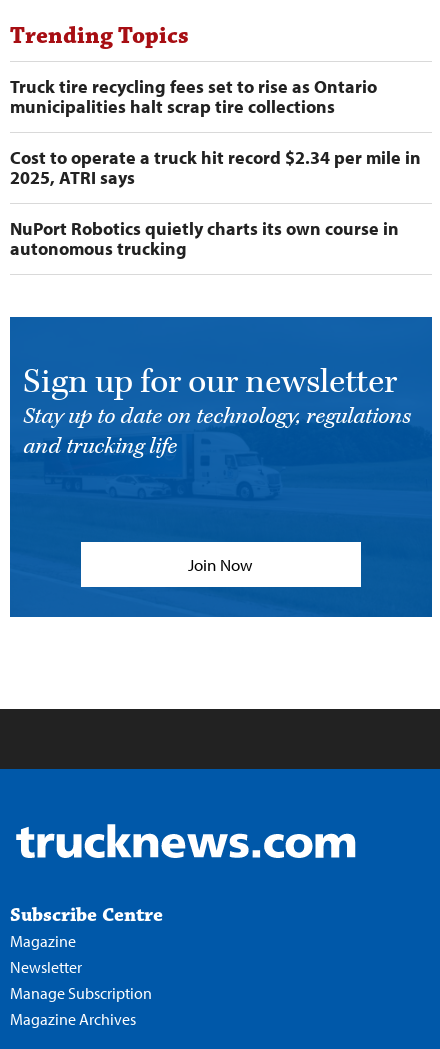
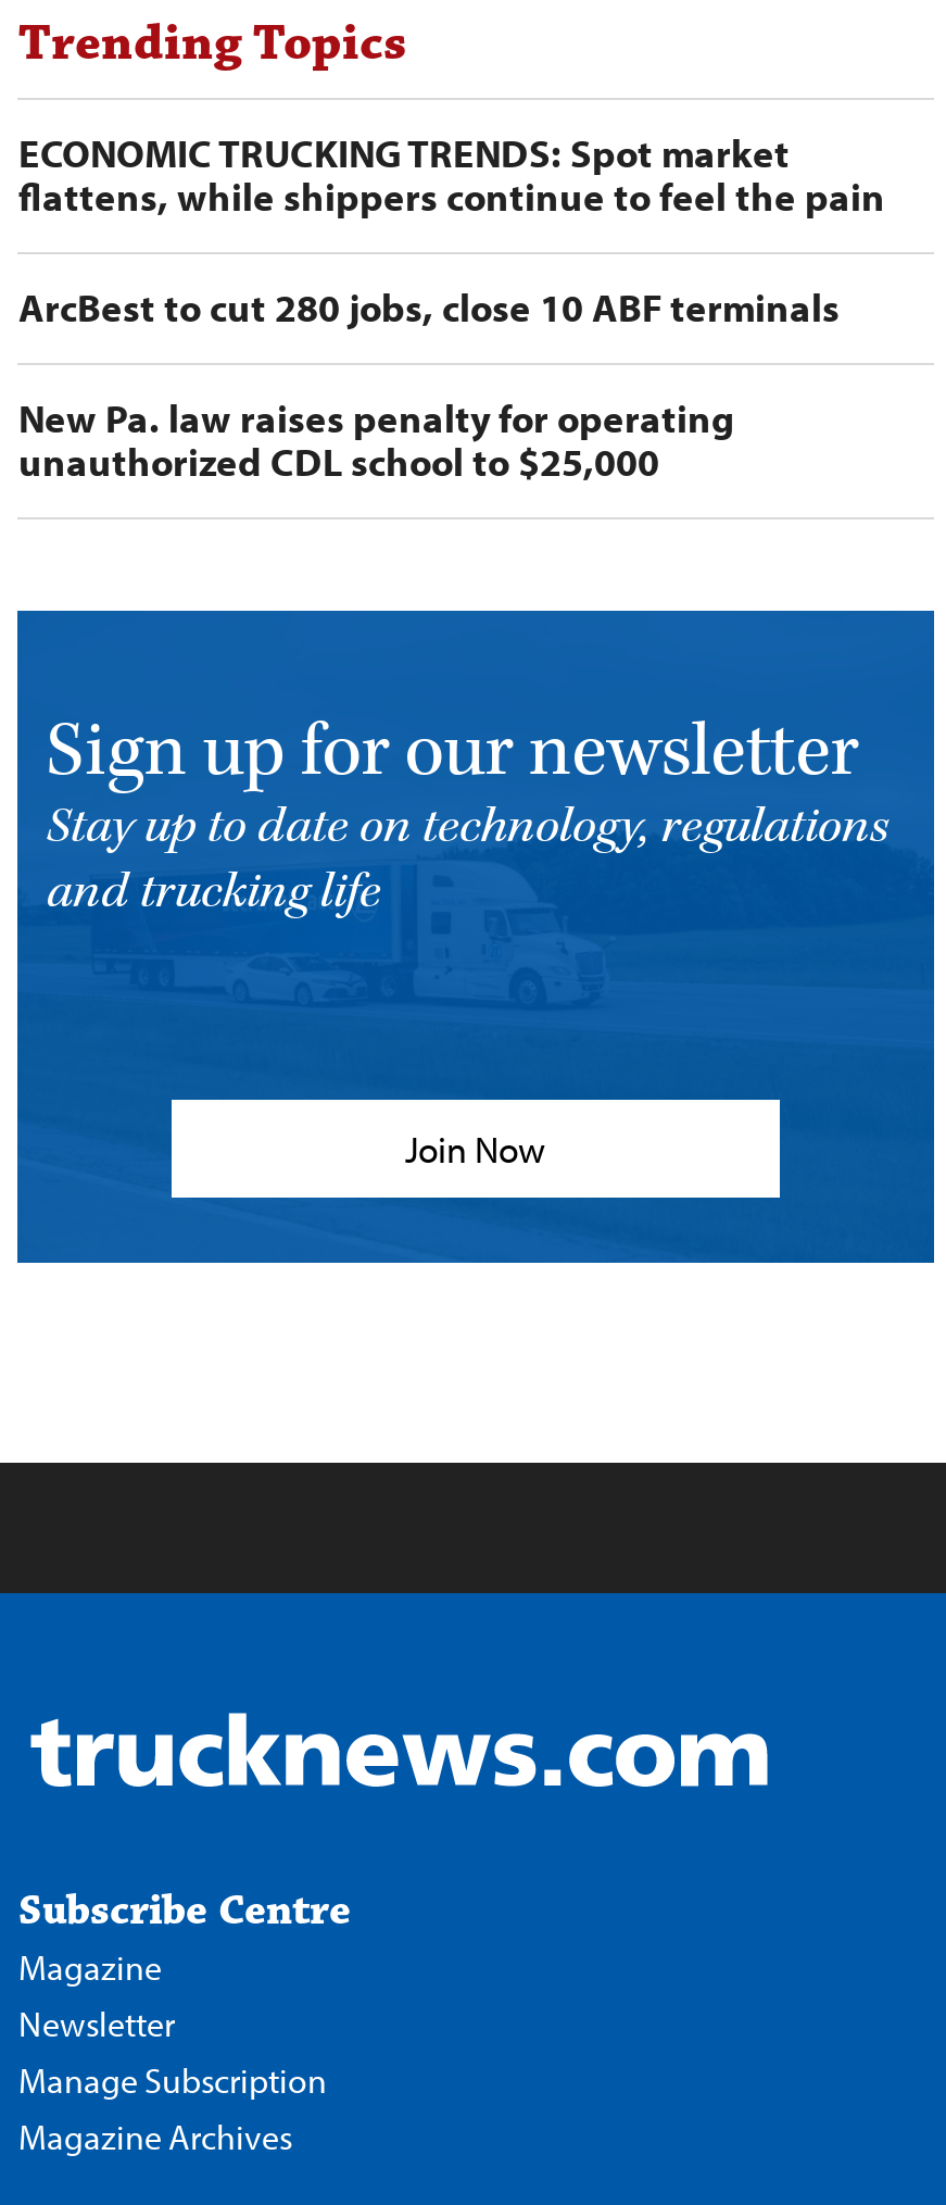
[10,75,377,118] Truck tire recycling fees set to rise as Ontario | municipalities halt scrap tire collections -> [18,128,885,221] ECONOMIC TRUCKING TRENDS: Spot market | flattens, while shippers continue to feel the pain
[10,146,421,189] Cost to operate a truck hit record $2.34 per mile in | 2025, ATRI says -> [18,282,839,332] ArcBest to cut 280 jobs, close 10 ABF terminals
[10,217,399,260] NuPort Robotics quietly charts its own course in | autonomous trucking -> [18,393,735,487] New Pa. law raises penalty for operating | unauthorized CDL school to $25,000

